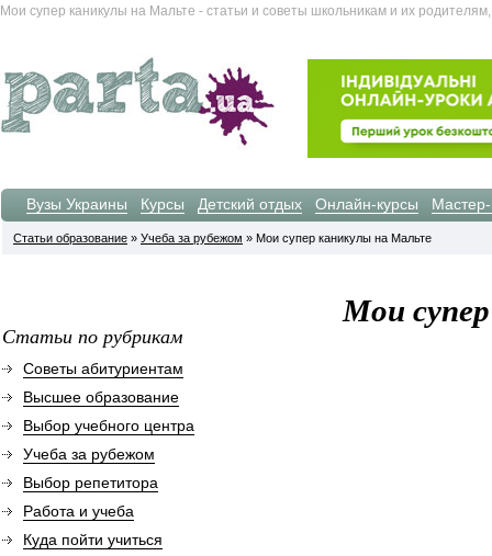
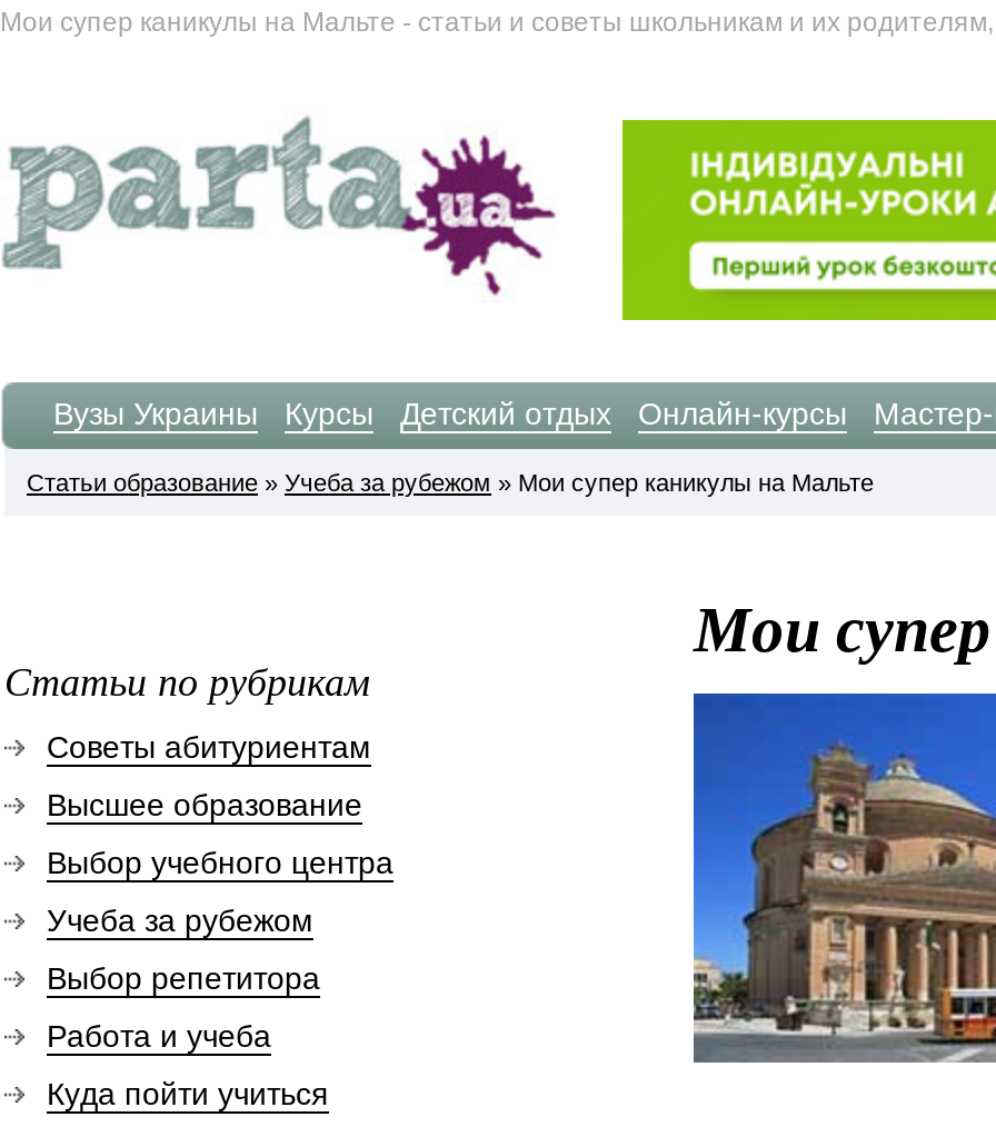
none -> [691,691,989,1065] [image]

